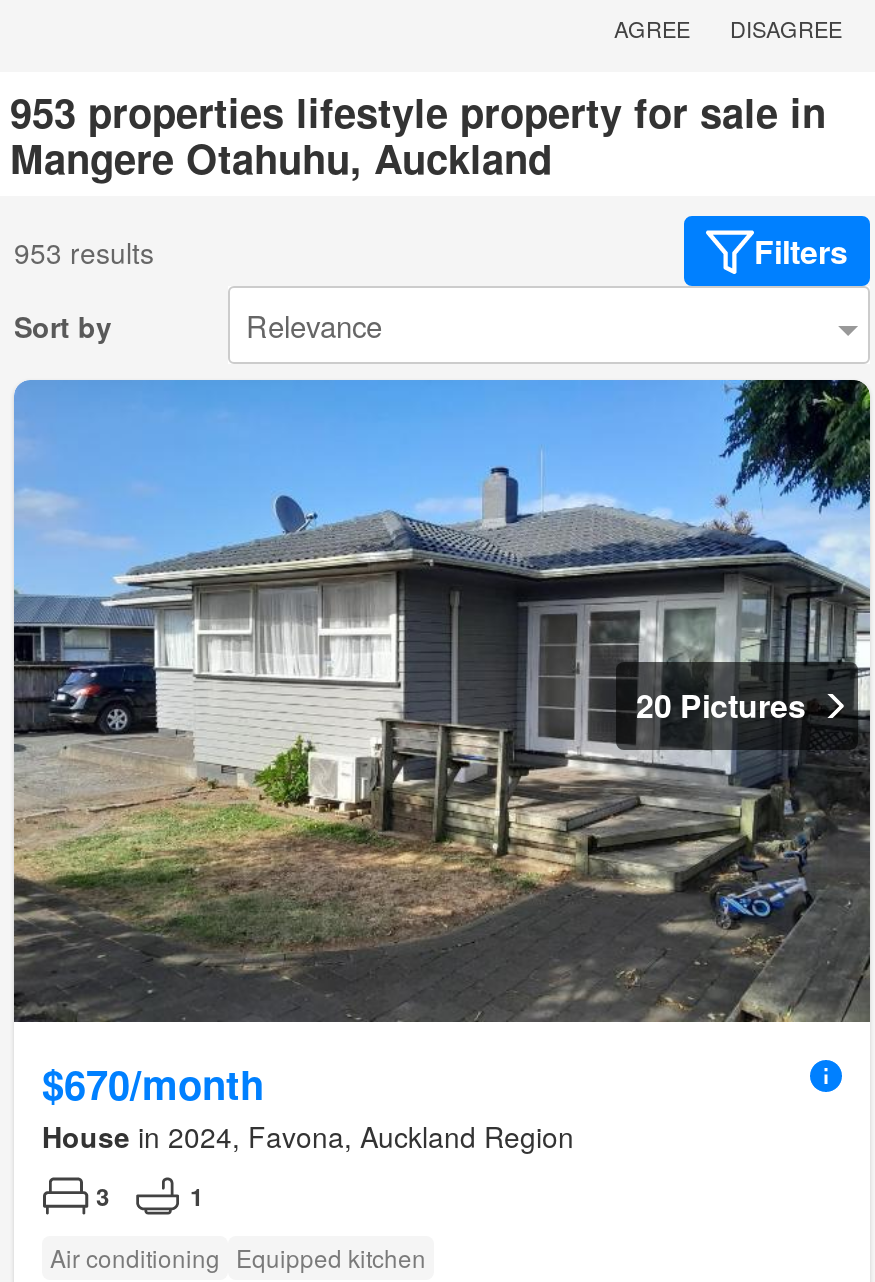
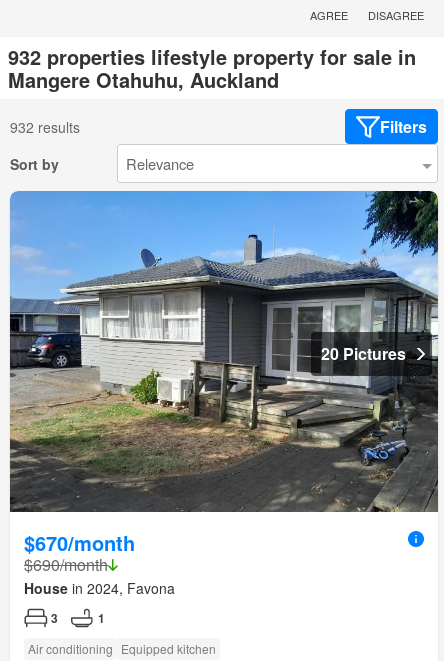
[10,83,826,141] 953 properties lifestyle property for sale in -> [8,42,416,71] 932 properties lifestyle property for sale in
[14,232,154,272] 953 results -> [10,117,80,137] 932 results
[42,1117,574,1157] House in 2024, Favona, Auckland Region -> [24,553,175,598] $690/month | House in 2024, Favona

